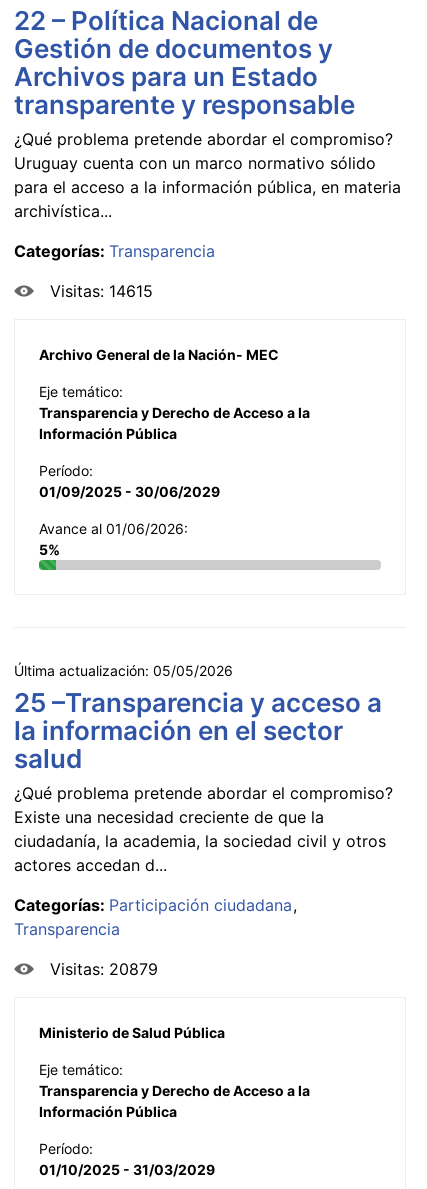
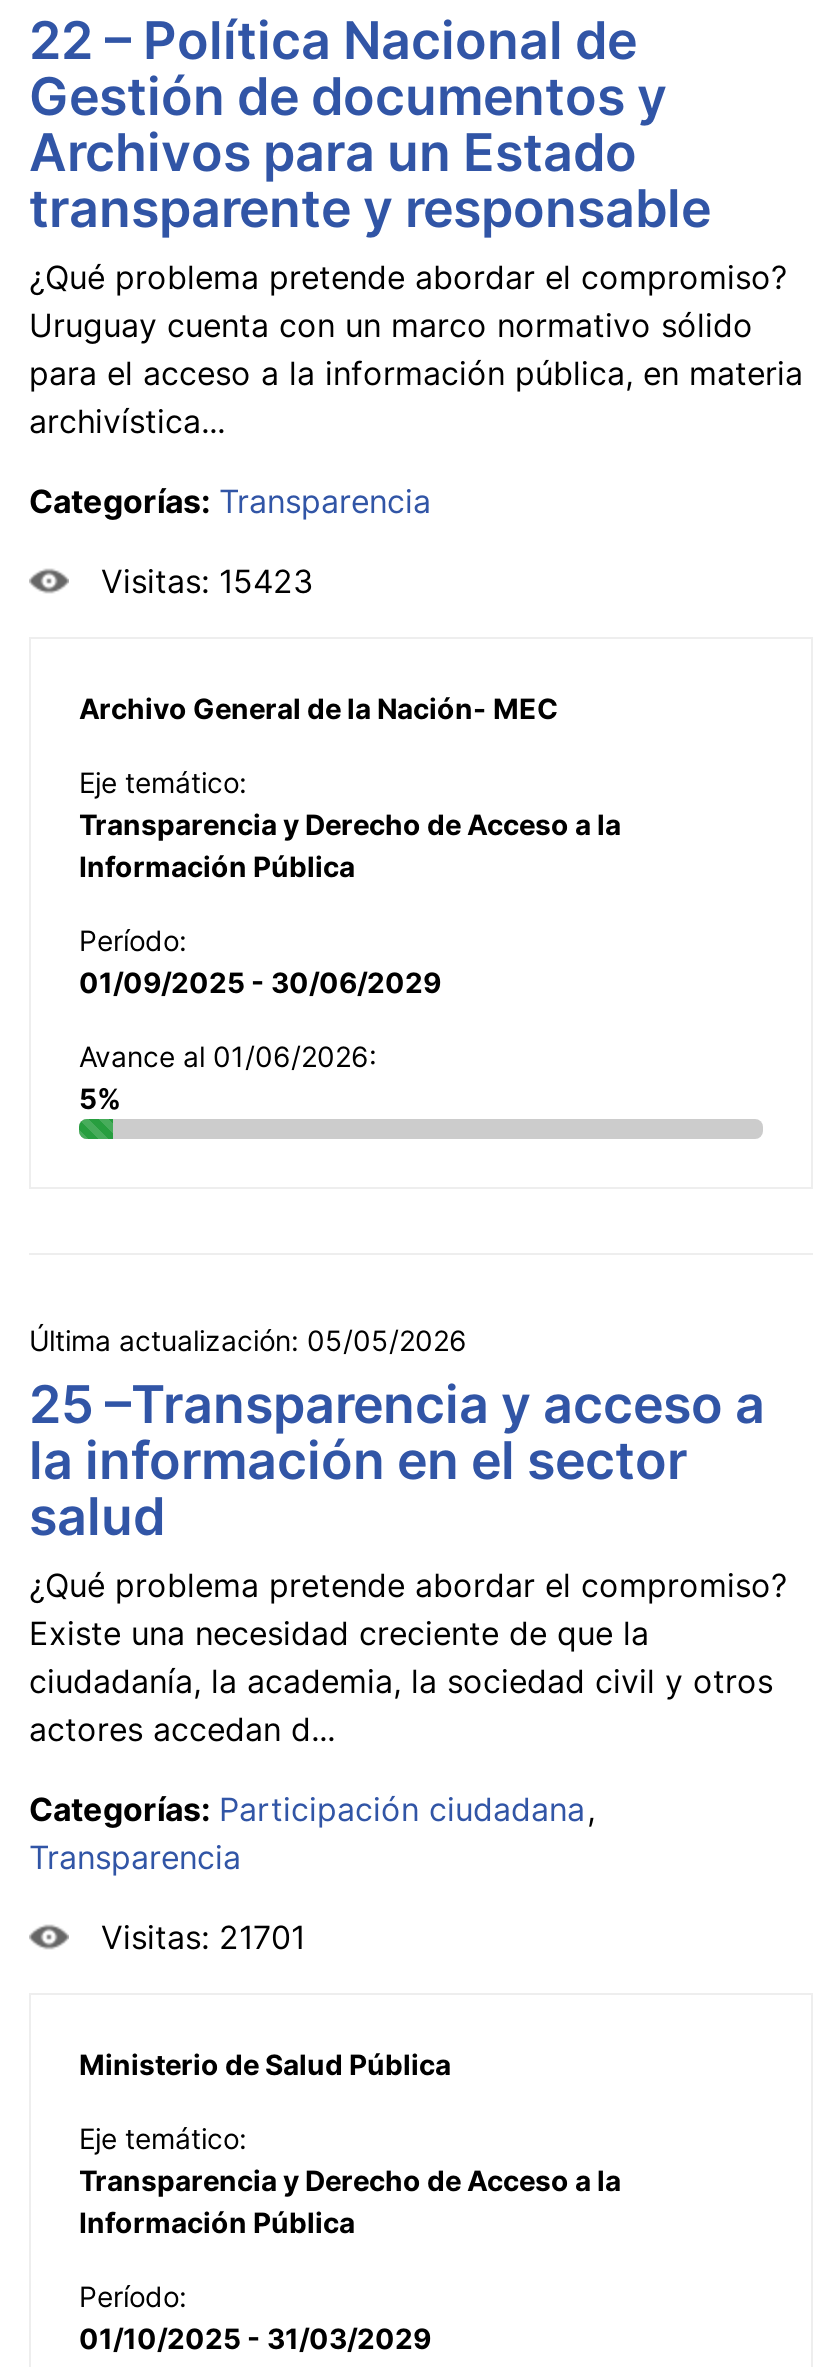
[50,281,153,301] Visitas: 14615 -> [101,561,313,601] Visitas: 15423
[50,959,158,979] Visitas: 20879 -> [101,1917,305,1957] Visitas: 21701

